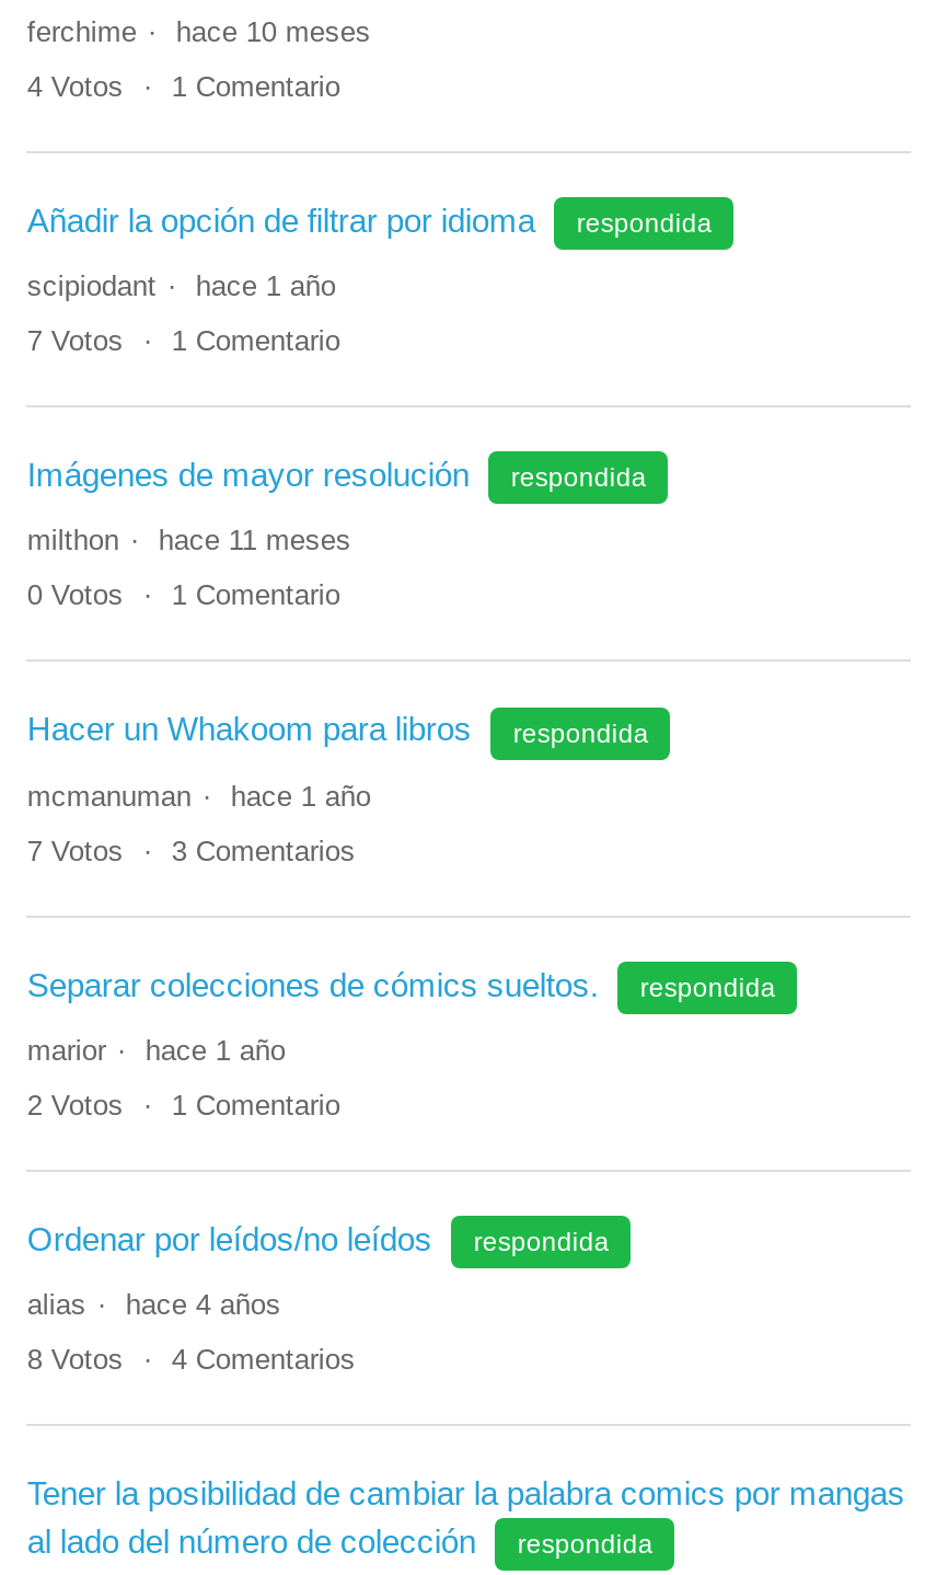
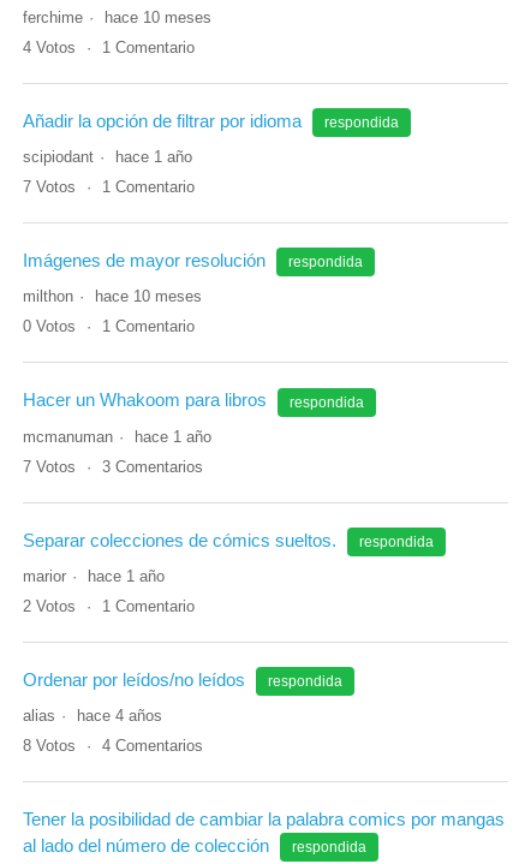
[27,525,351,557] milthon hace 11 meses -> [23,288,202,306] milthon hace 10 meses

